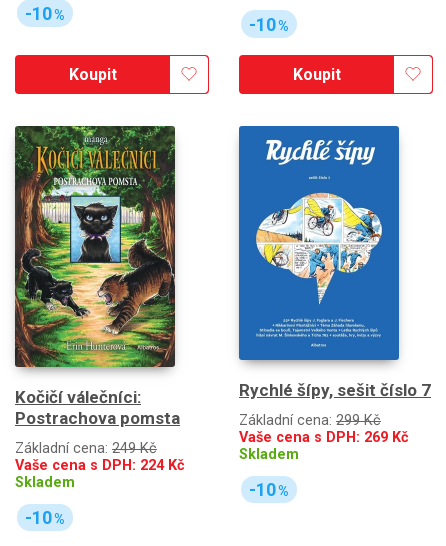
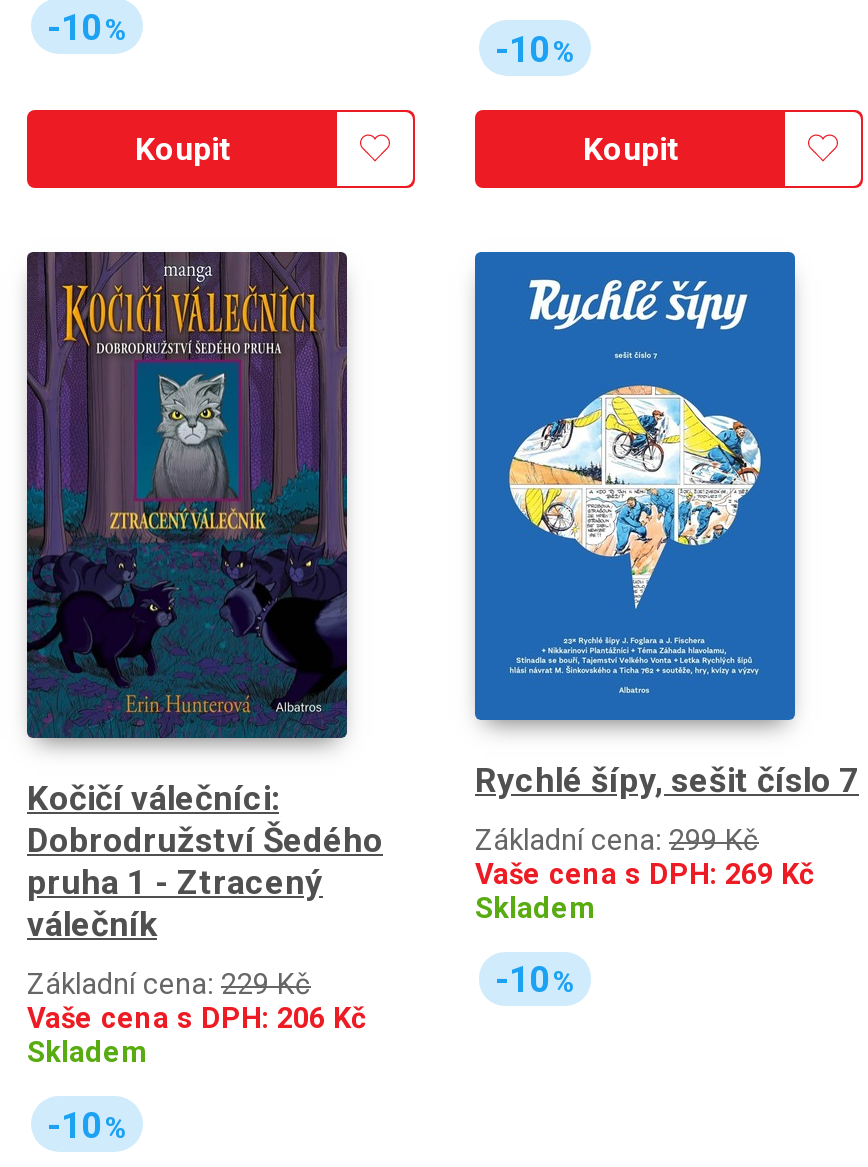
[14,125,176,368] [image] -> [25,252,349,740] [image]
[15,408,180,428] Postrachova pomsta -> [27,821,383,945] Dobrodružství Šedého | pruha 1 - Ztracený | válečník
[15,440,185,474] Základní cena: 249 Kč | Vaše cena s DPH: 224 Kč -> [27,968,367,1036] Základní cena: 229 Kč | Vaše cena s DPH: 206 Kč

